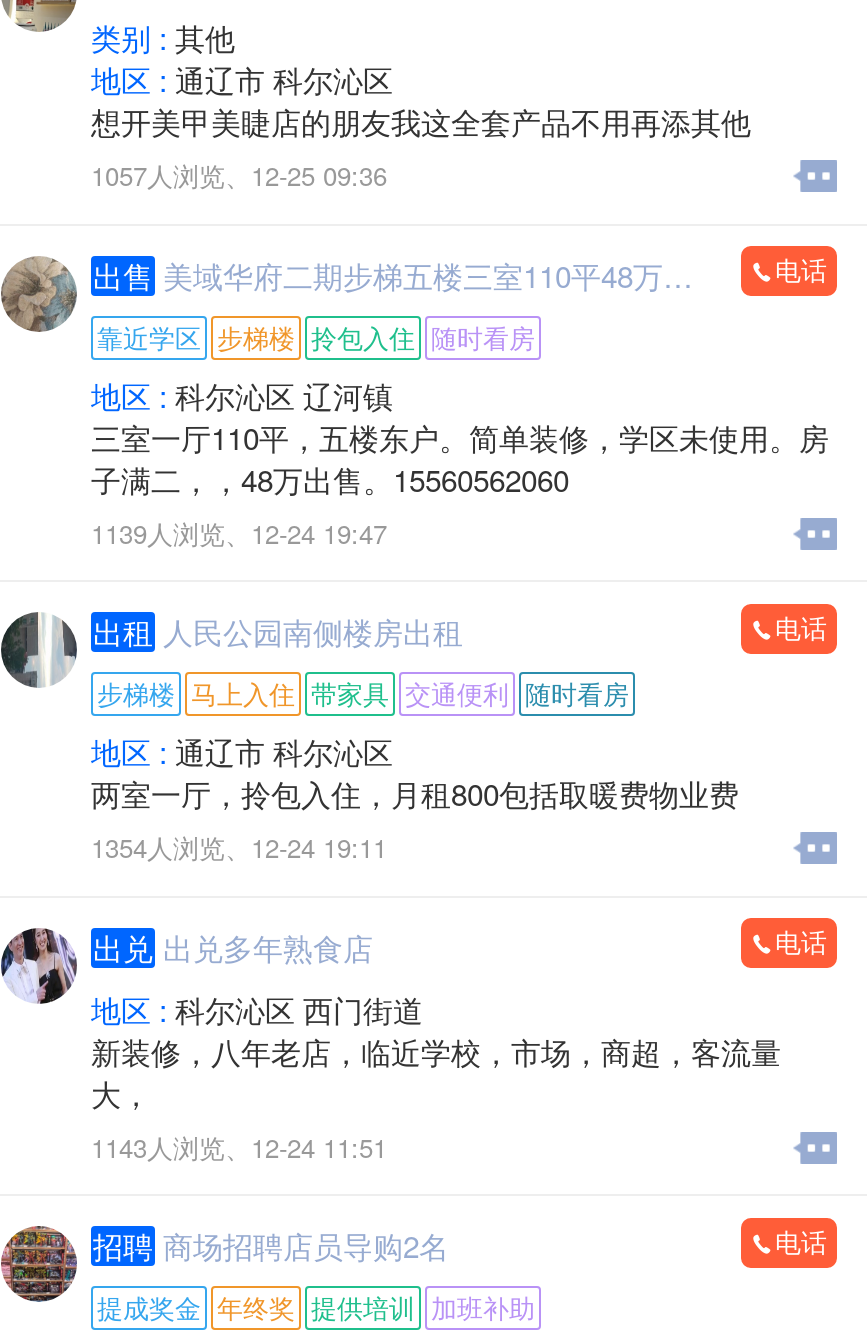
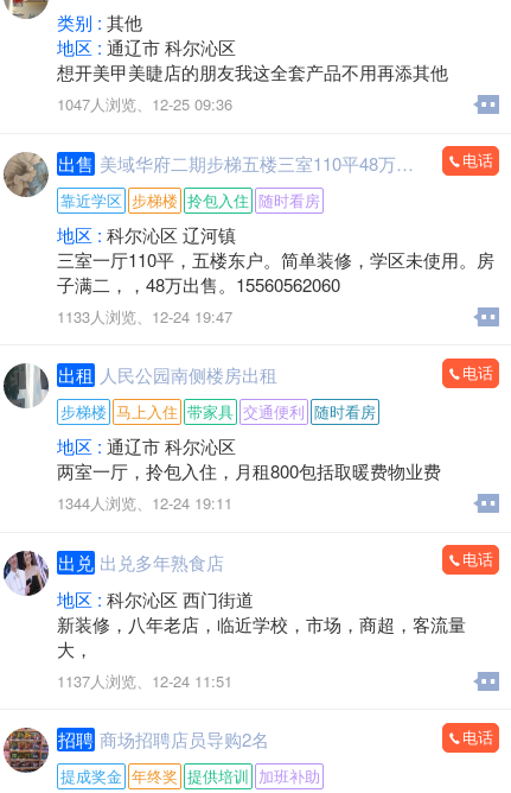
[91,156,387,194] 1057人浏览、12-25 09:36 -> [57,93,232,115] 1047人浏览、12-25 09:36
[91,513,387,551] 1139人浏览、12-24 19:47 -> [57,305,232,327] 1133人浏览、12-24 19:47
[91,828,387,866] 1354人浏览、12-24 19:11 -> [57,492,232,514] 1344人浏览、12-24 19:11
[91,1127,387,1165] 1143人浏览、12-24 11:51 -> [57,669,232,692] 1137人浏览、12-24 11:51

